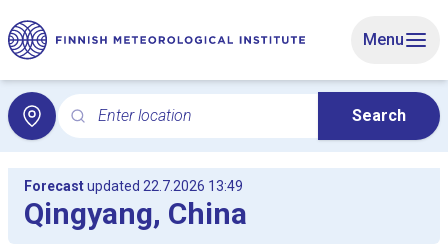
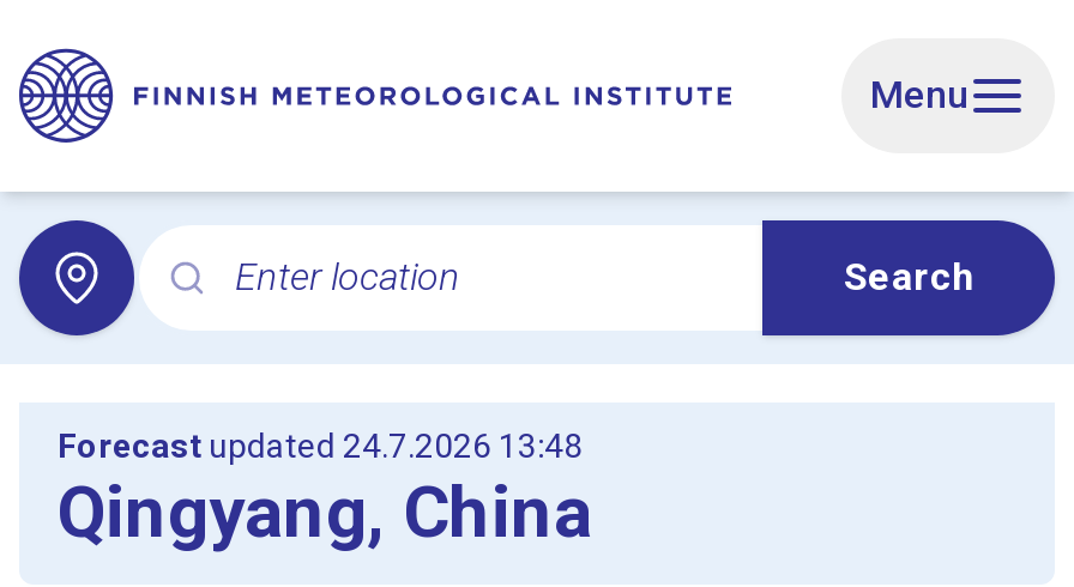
[24,178,243,194] Forecast updated 22.7.2026 13:49 -> [58,426,583,465] Forecast updated 24.7.2026 13:48

